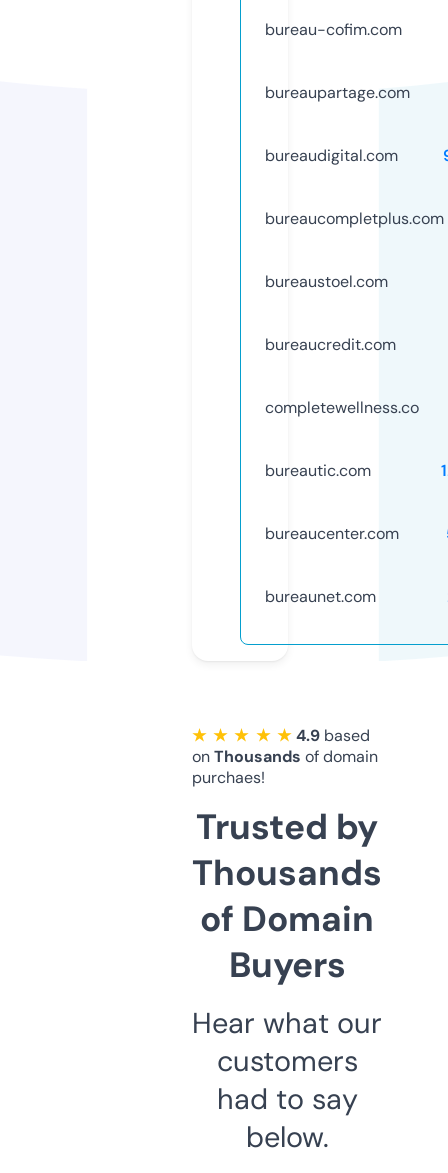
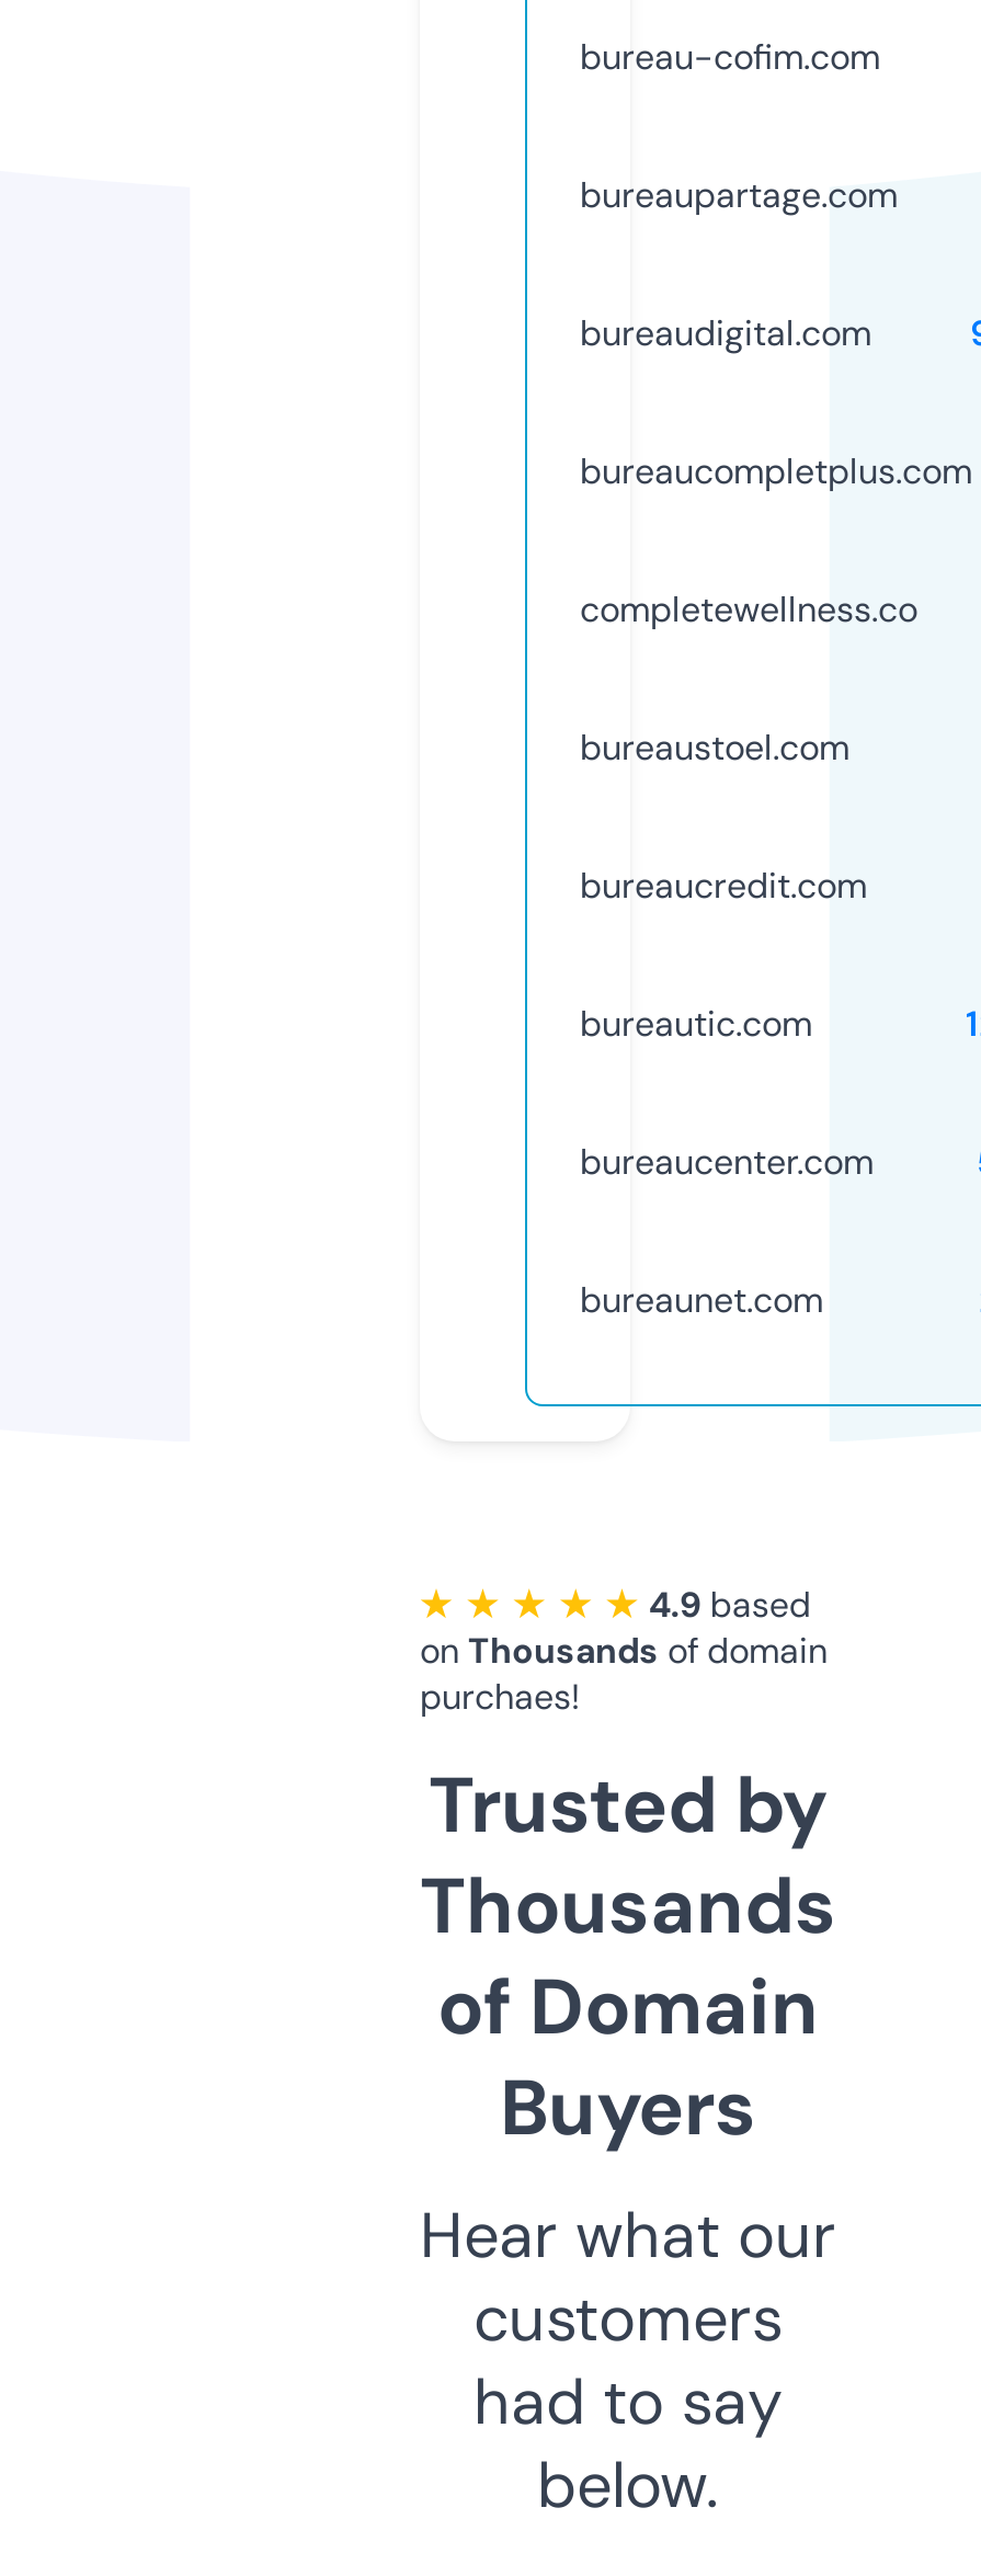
moved [265,271,396,355] -> [580,724,867,908]: bureaustoel.com | bureaucredit.com
moved [265,397,419,418] -> [580,586,917,632]: completewellness.co

